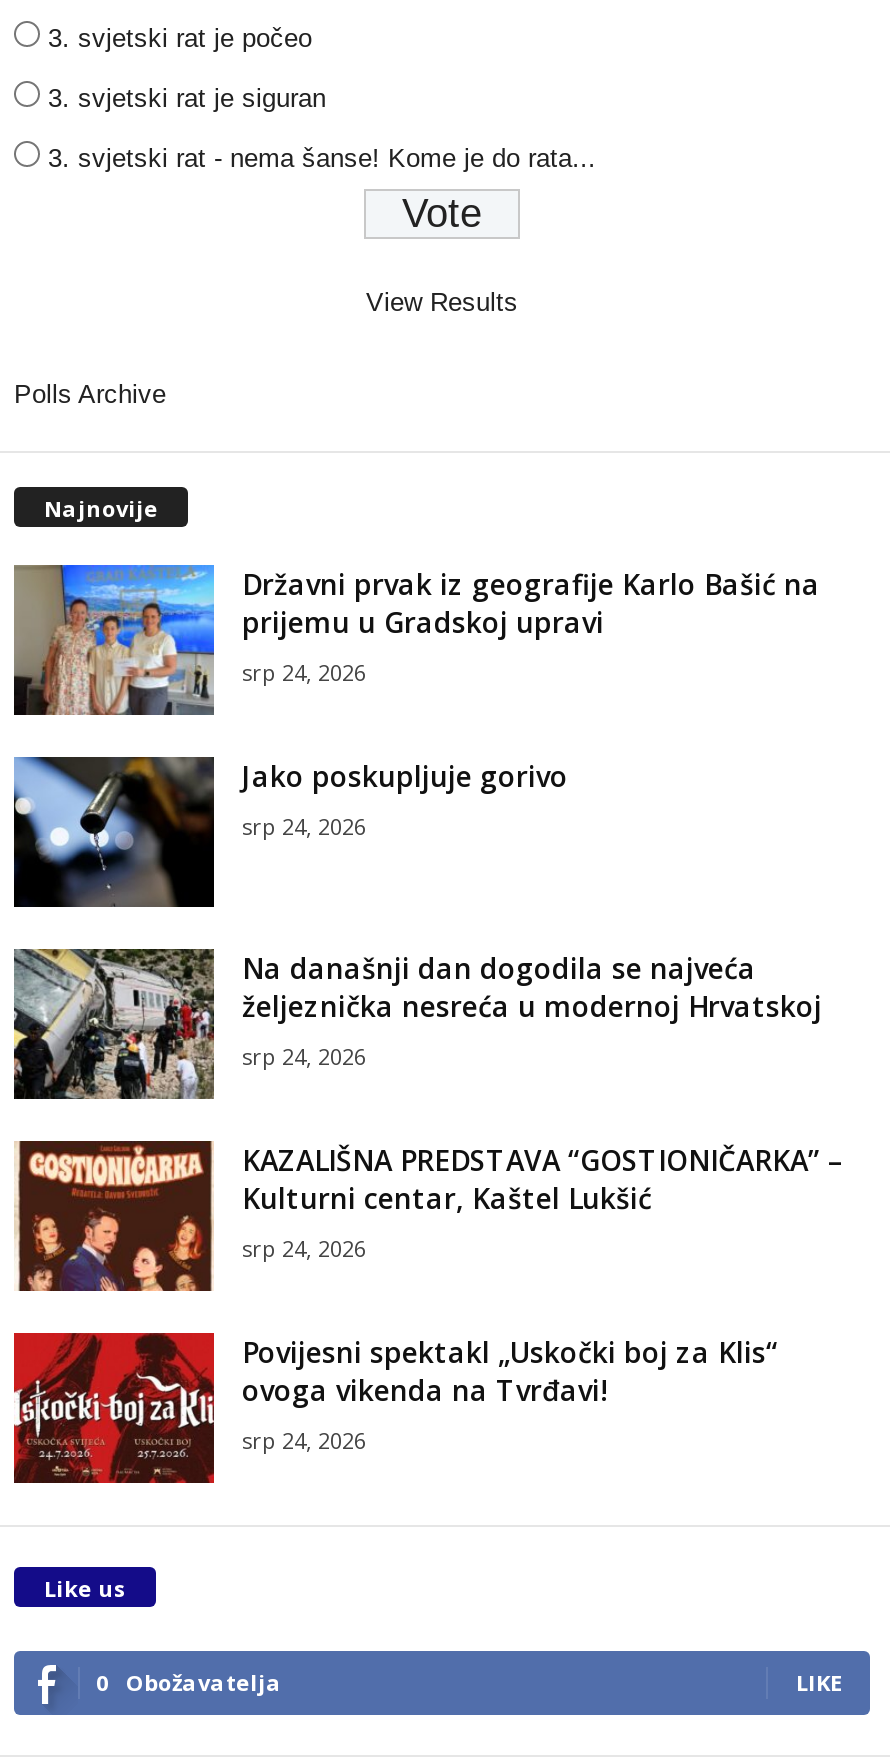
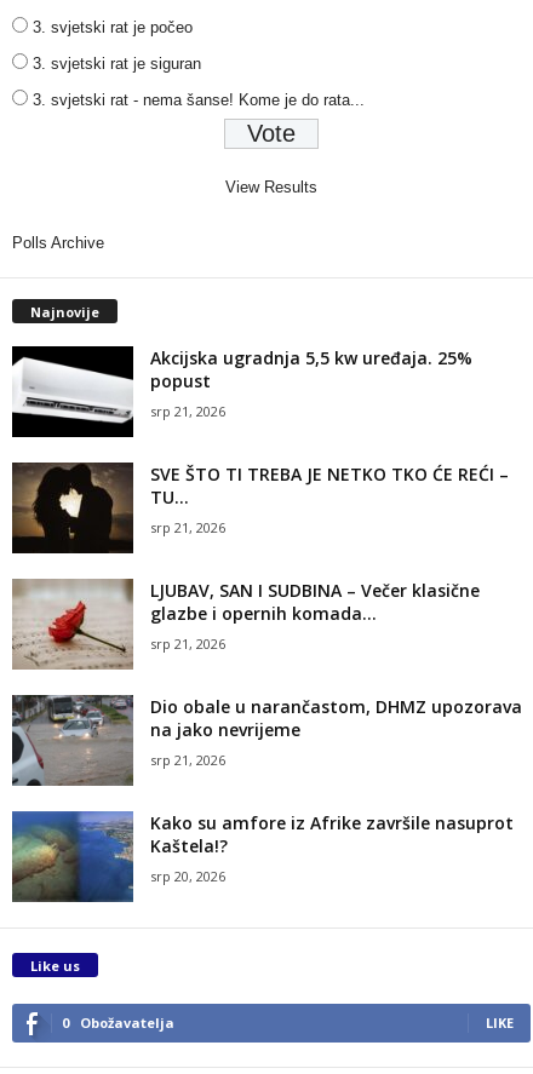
[12,563,820,717] [image] | Državni prvak iz geografije Karlo Bašić na | prijemu u Gradskoj upravi | srp 24, 2026 -> [12,345,472,438] [image] | Akcijska ugradnja 5,5 kw uređaja. 25% | popust | srp 21, 2026
[12,755,568,907] [image] | Jako poskupljuje gorivo | srp 24, 2026 -> [11,461,509,552] [image] | SVE ŠTO TI TREBA JE NETKO TKO ĆE REĆI – | TU... | srp 21, 2026
[14,949,822,1101] [image] | Na današnji dan dogodila se najveća | željeznička nesreća u modernoj Hrvatskoj | srp 24, 2026 -> [12,579,480,671] [image] | LJUBAV, SAN I SUDBINA – Večer klasične | glazbe i opernih komada... | srp 21, 2026
[14,1139,844,1293] [image] | KAZALIŠNA PREDSTAVA “GOSTIONIČARKA” – | Kulturni centar, Kaštel Lukšić | srp 24, 2026 -> [11,695,522,787] [image] | Dio obale u narančastom, DHMZ upozorava | na jako nevrijeme | srp 21, 2026
[12,1331,778,1485] [image] | Povijesni spektakl „Uskočki boj za Klis“ | ovoga vikenda na Tvrđavi! | srp 24, 2026 -> [11,810,514,903] [image] | Kako su amfore iz Afrike završile nasuprot | Kaštela!? | srp 20, 2026

